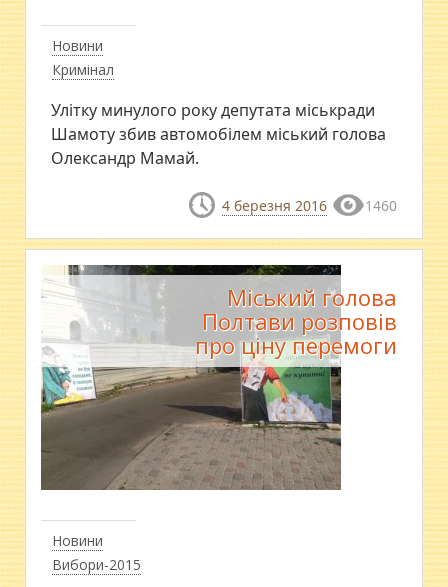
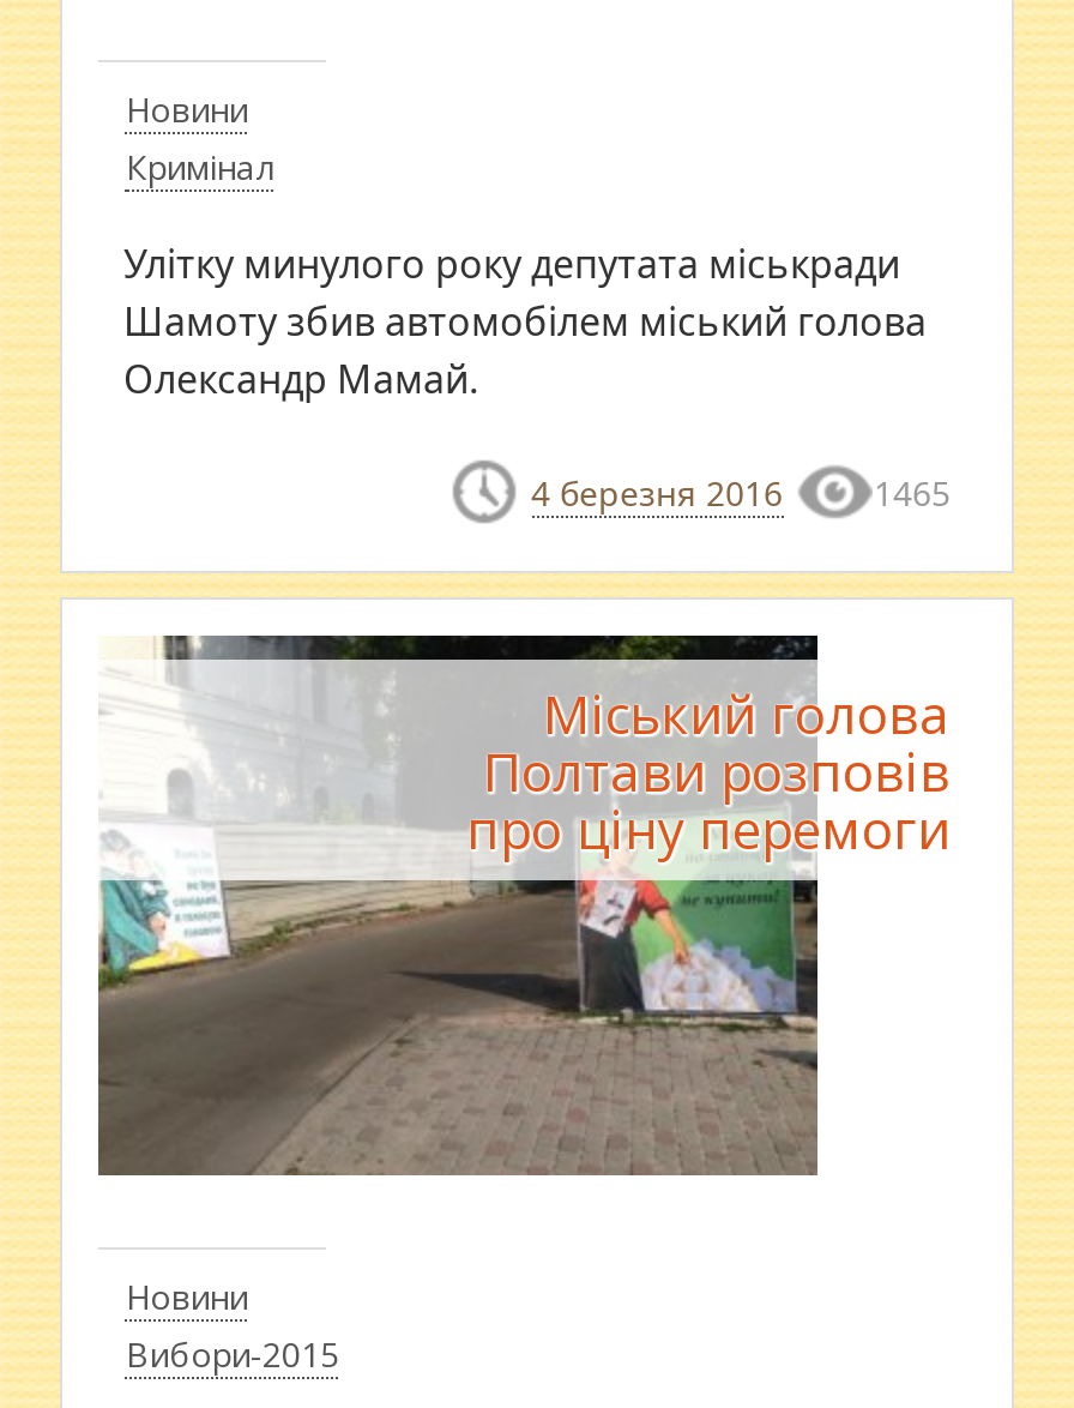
[221,196,396,215] 4 березня 2016 1460 -> [531,470,951,516] 4 березня 2016 1465

